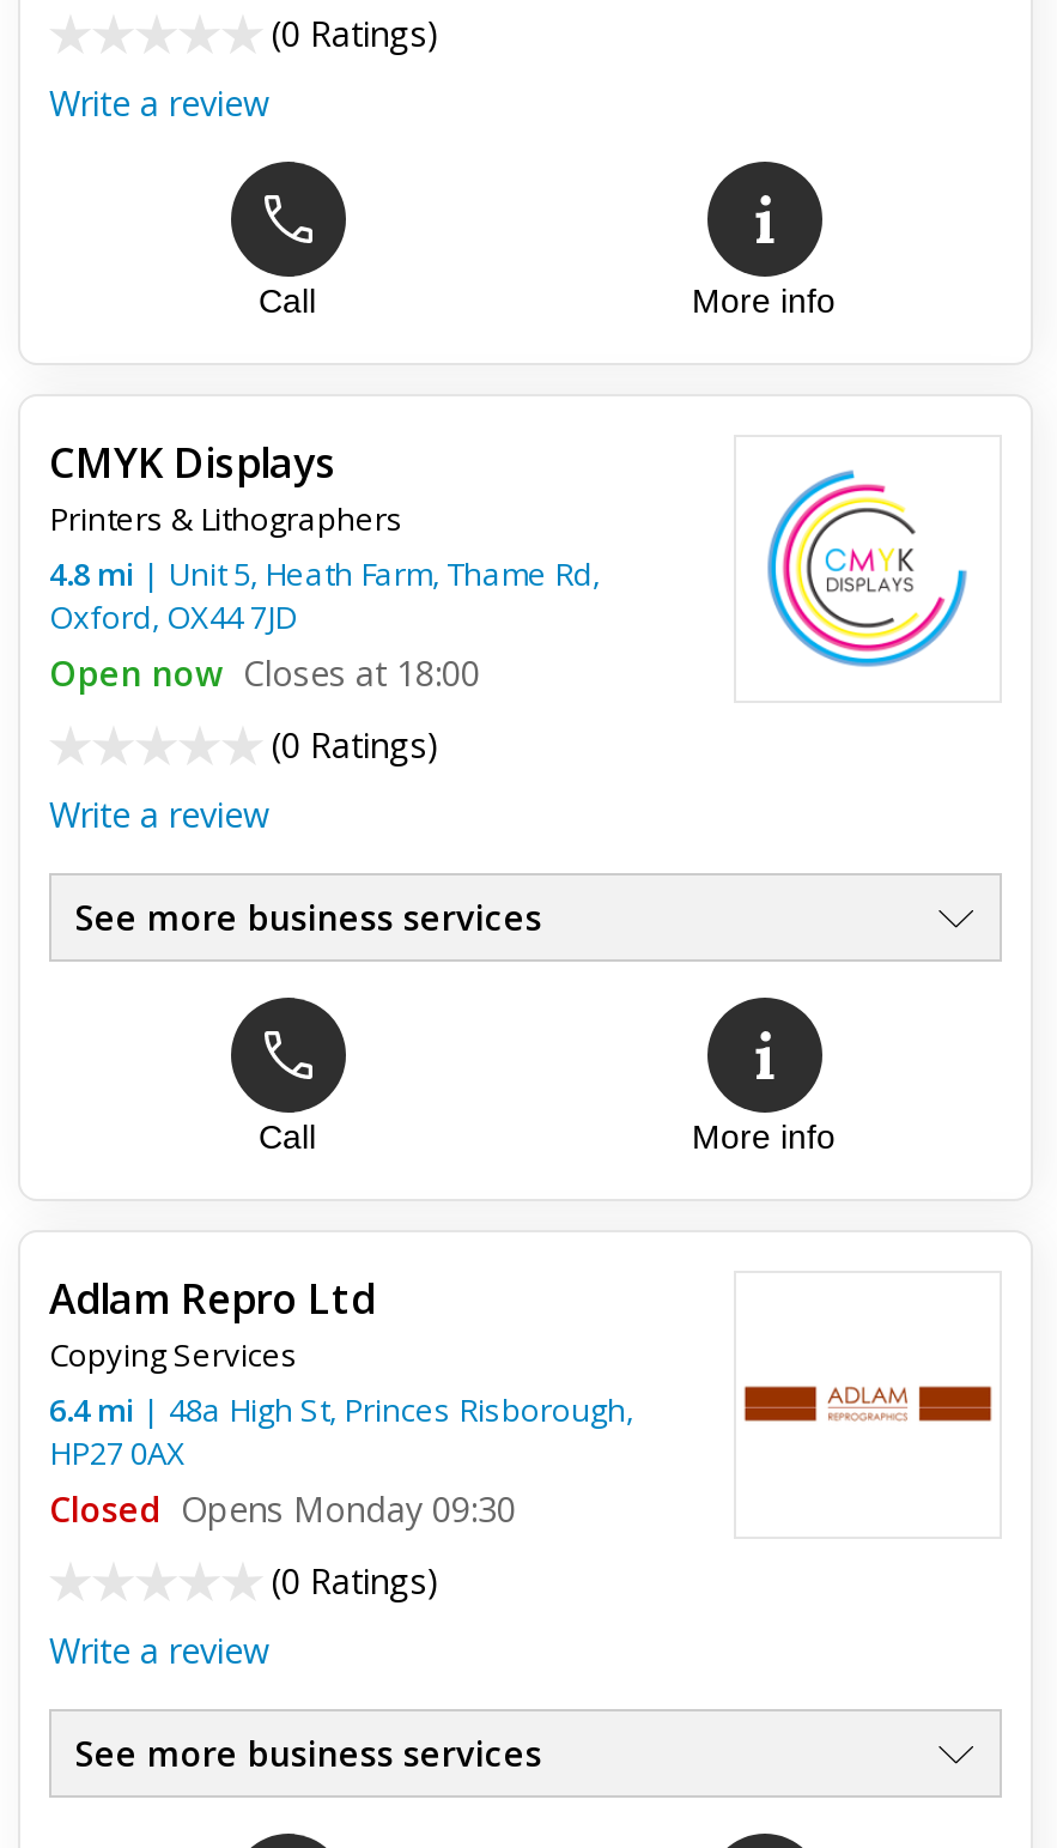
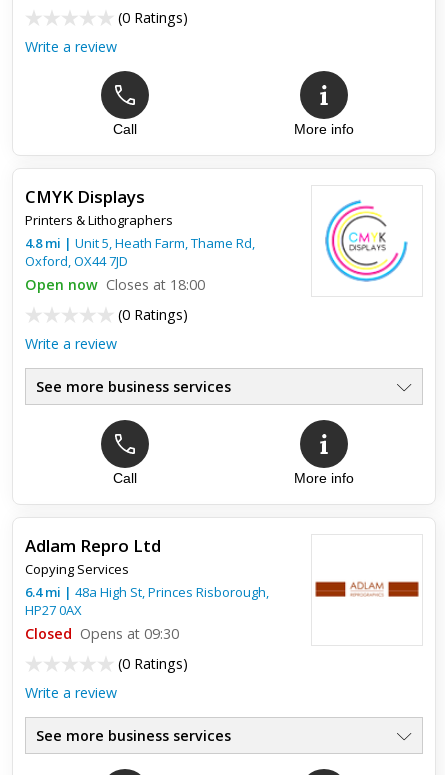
[49,1486,516,1532] Closed Opens Monday 09:30 -> [25,624,179,643] Closed Opens at 09:30

